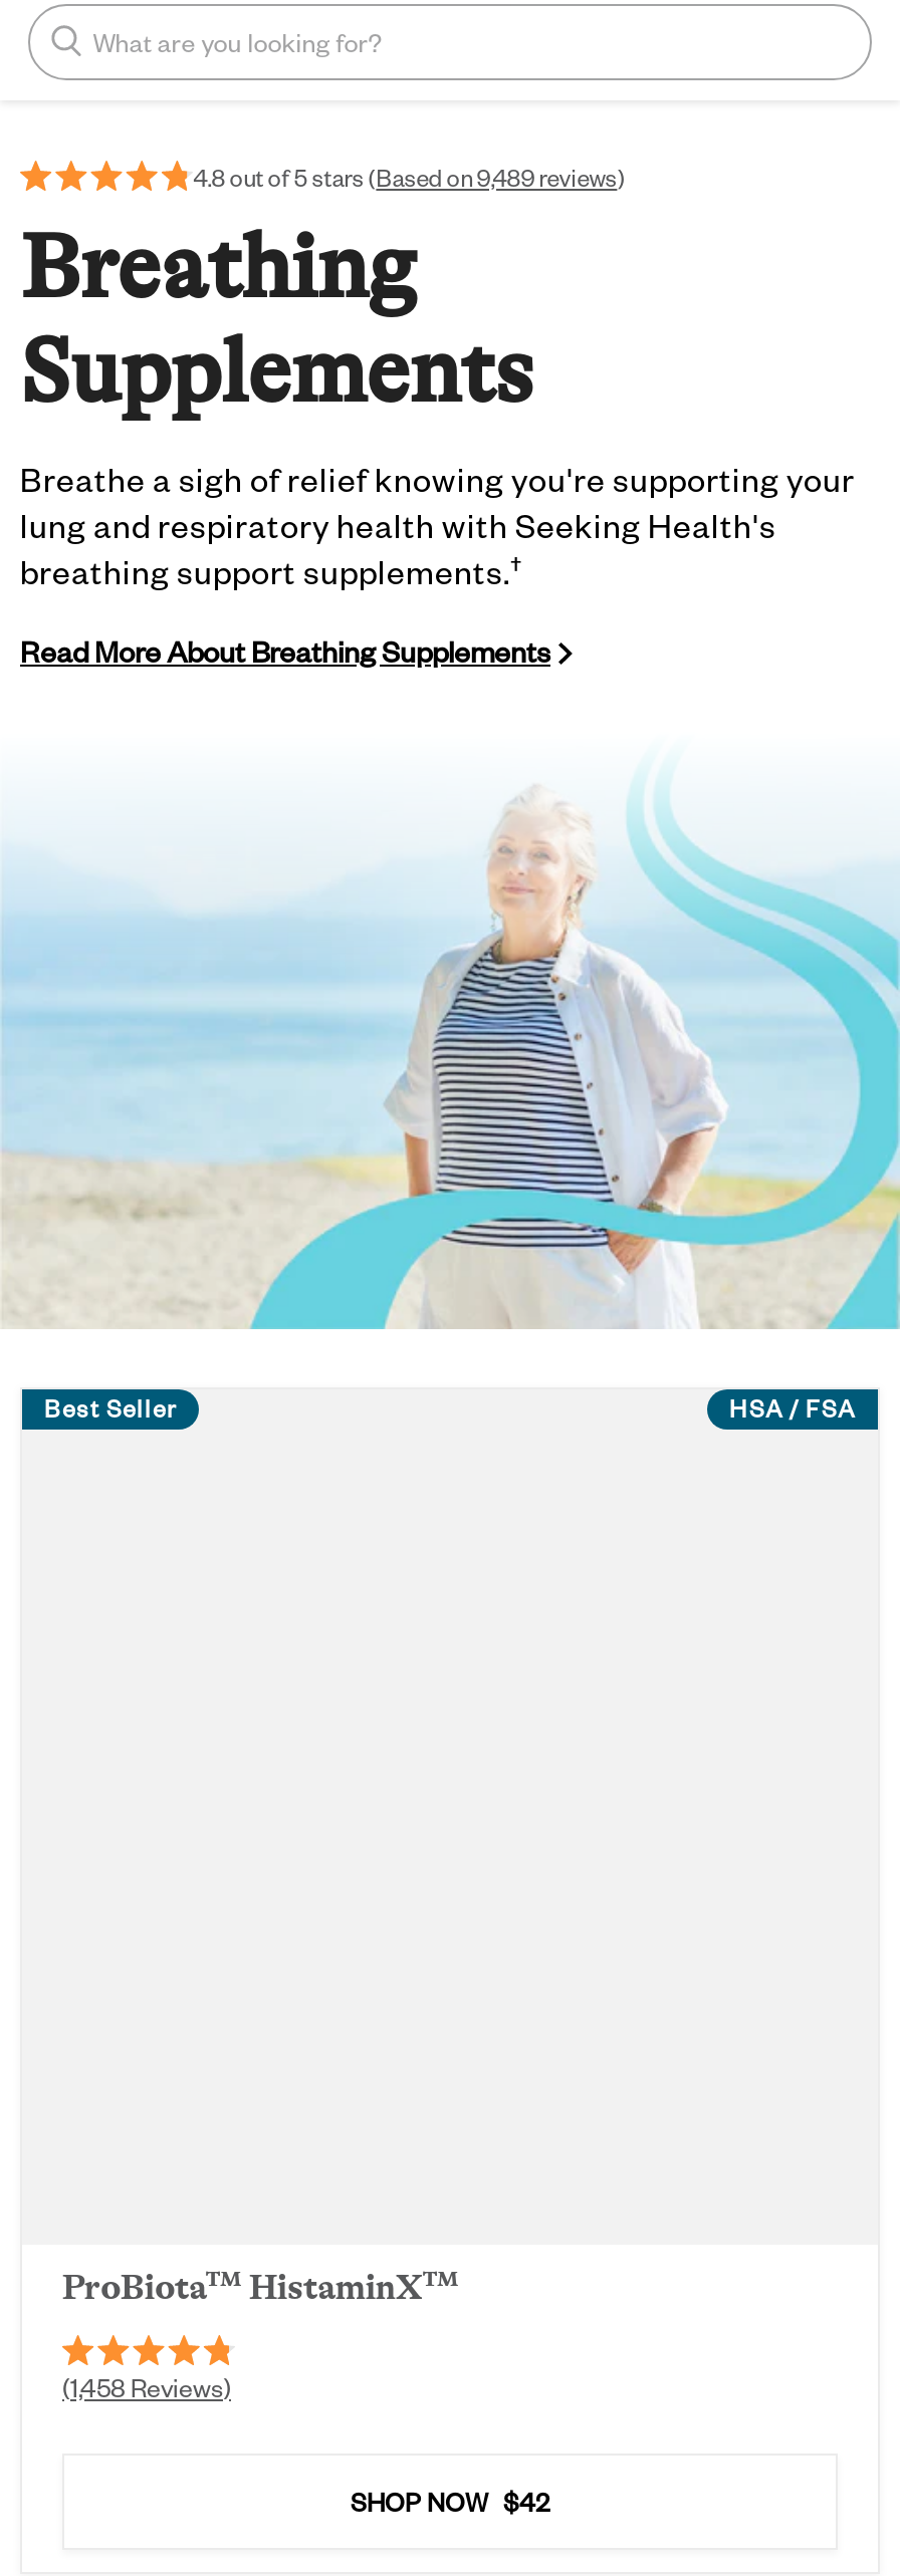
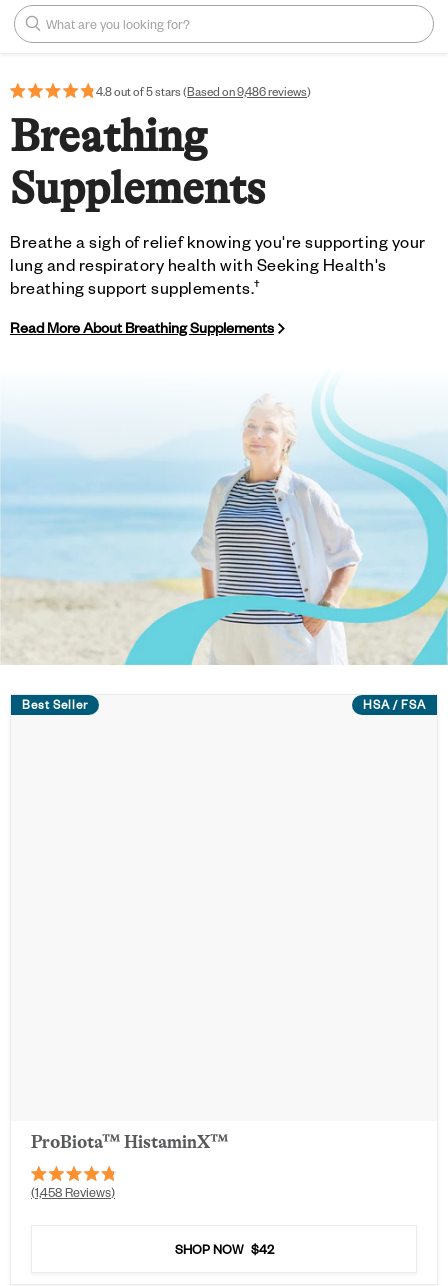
[193,163,625,193] 4.8 out of 5 stars (Based on 9,489 reviews) -> [96,84,311,99] 4.8 out of 5 stars (Based on 9,486 reviews)

